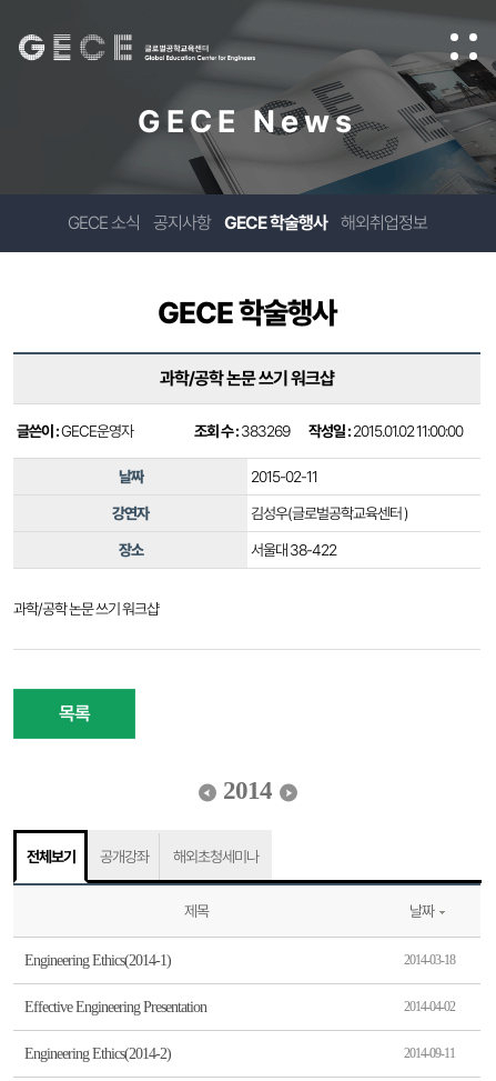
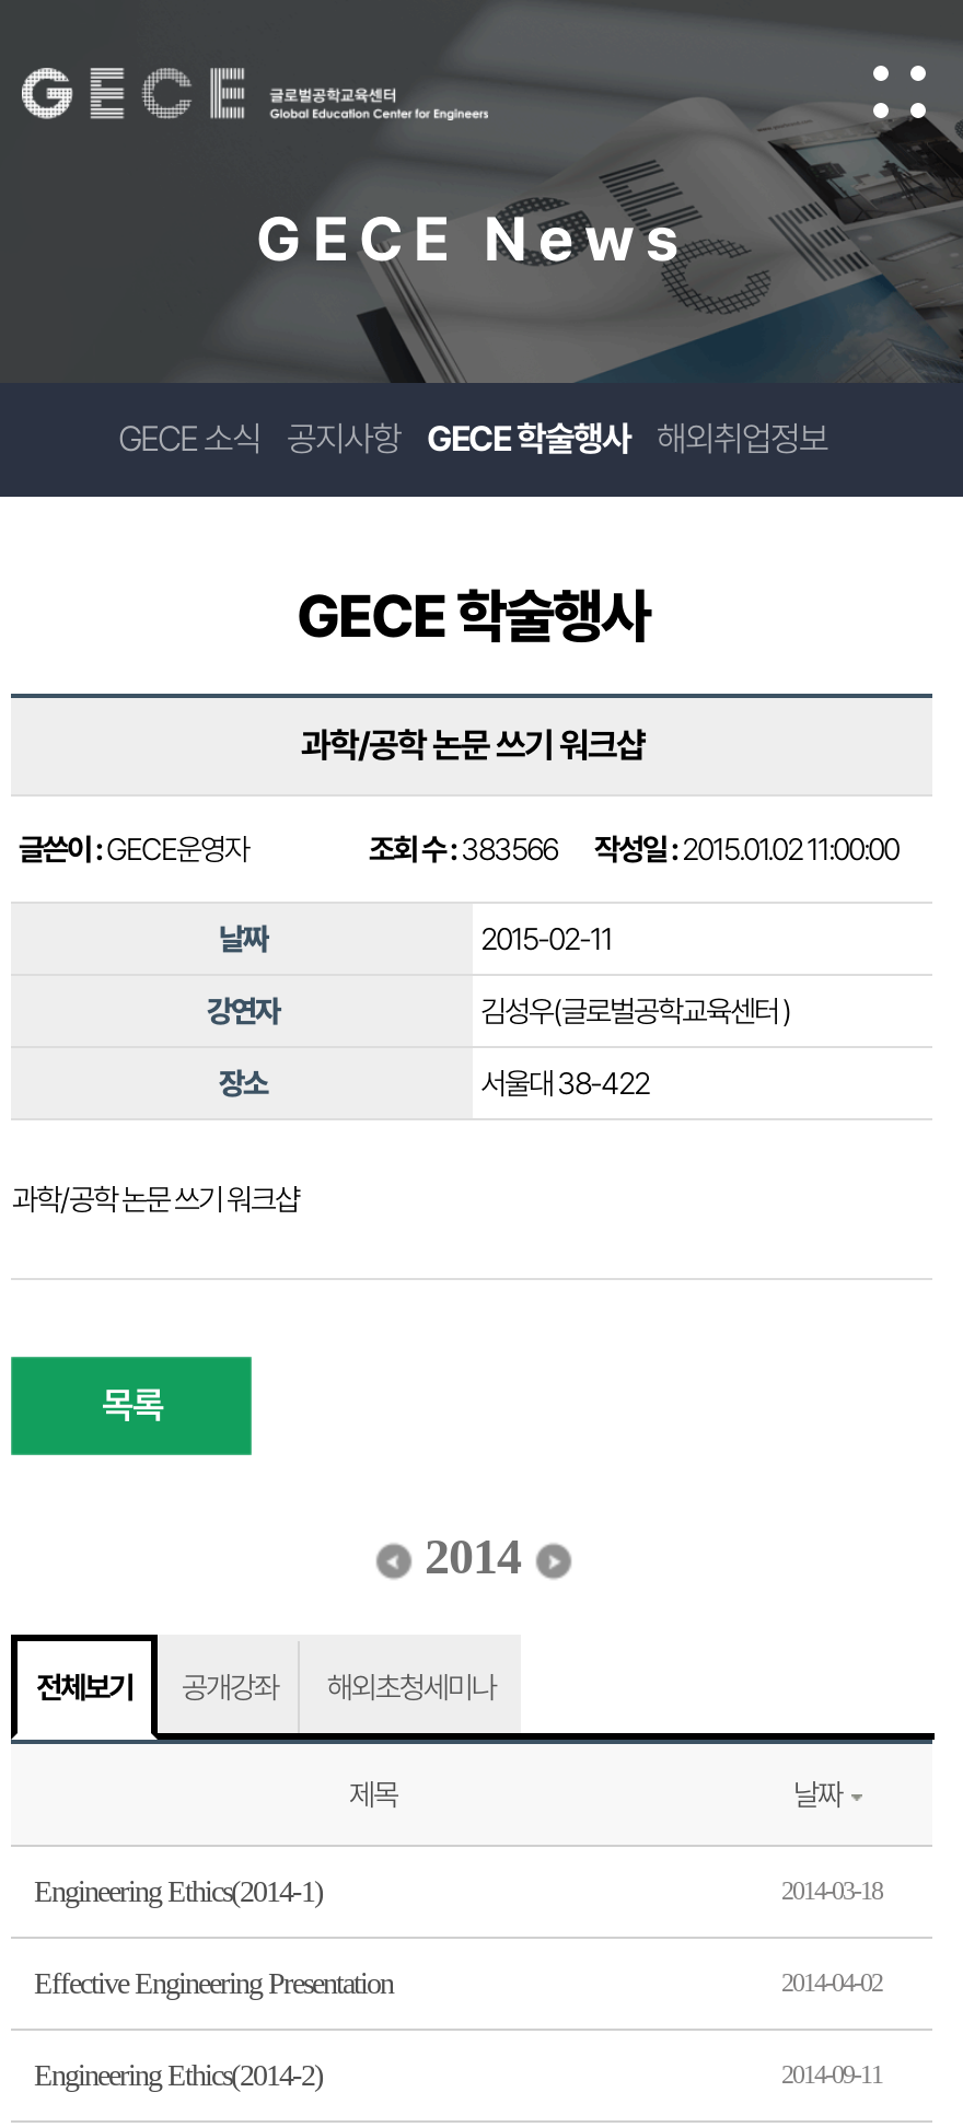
[195,422,463,440] 조회 수 : 383269 작성일 : 2015.01.02 11:00:00 -> [369,832,898,867] 조회 수 : 383566 작성일 : 2015.01.02 11:00:00

